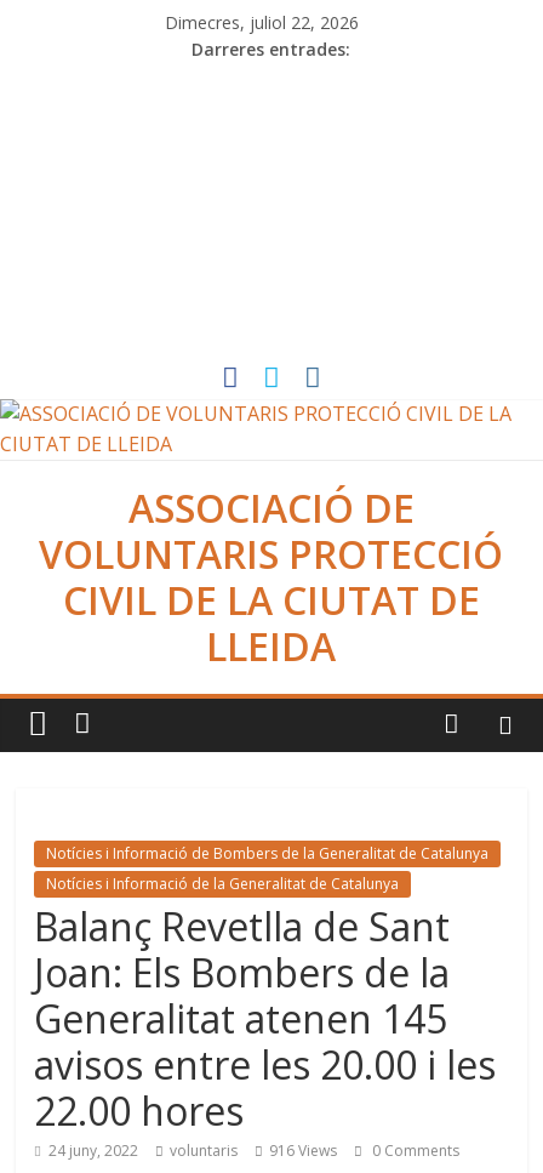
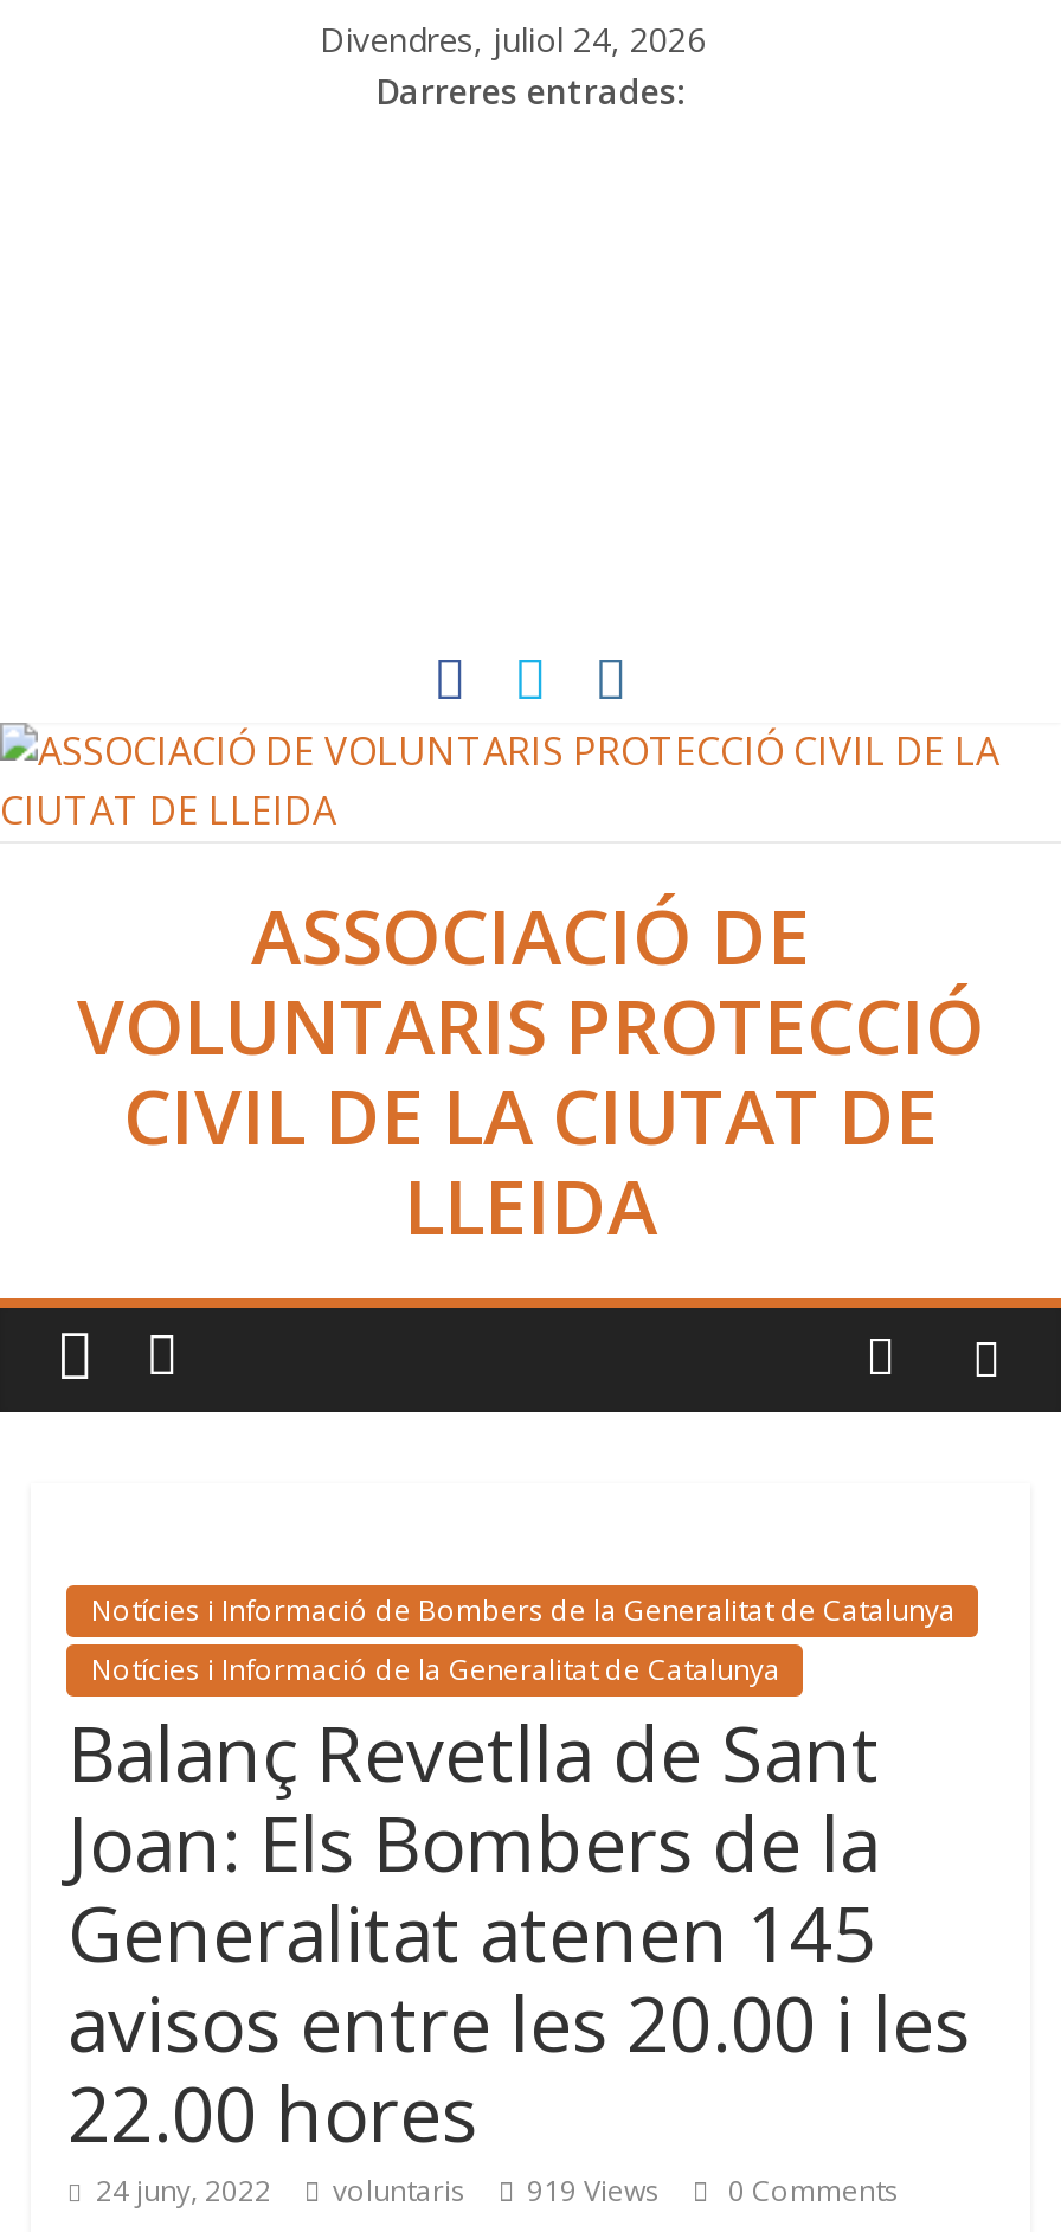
[165,11,359,34] Dimecres, juliol 22, 2026 -> [320,17,706,62] Divendres, juliol 24, 2026
[49,1140,460,1161] 24 juny, 2022 voluntaris 916 Views 0 Comments -> [96,2170,899,2211] 24 juny, 2022 voluntaris 919 Views 0 Comments

